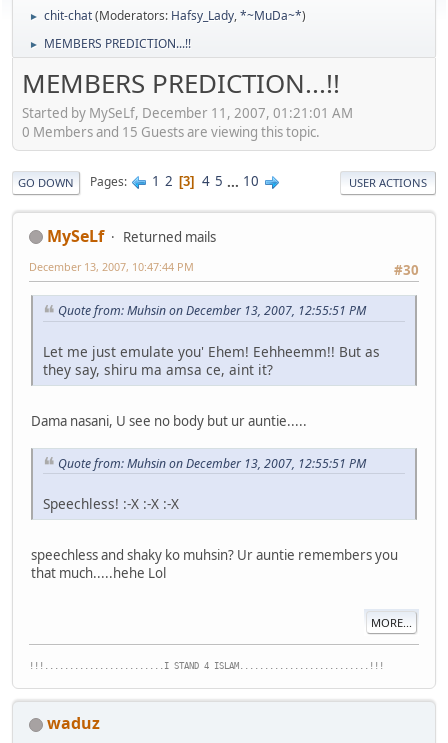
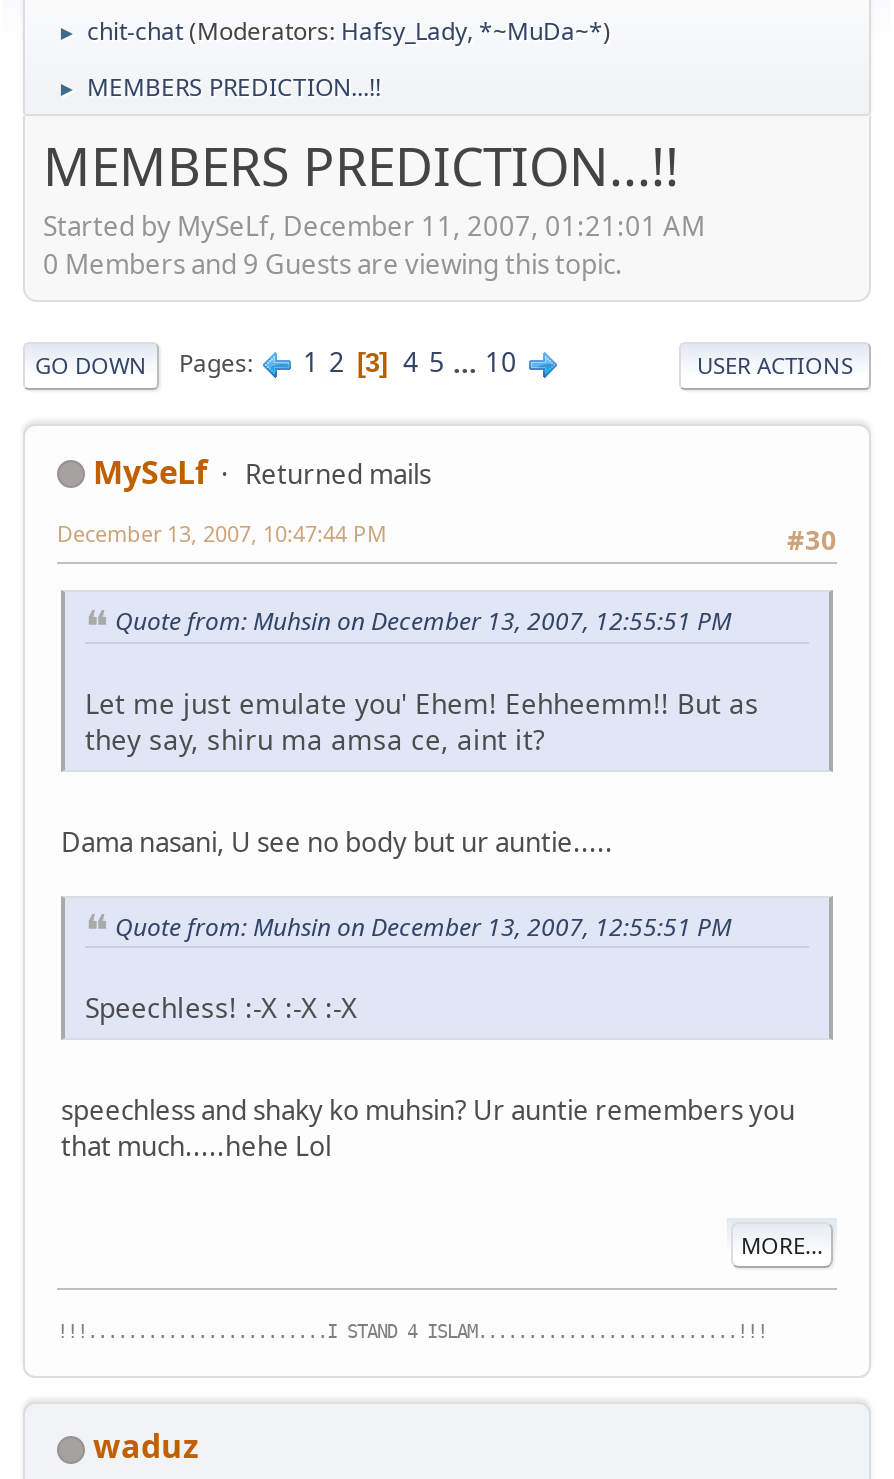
[22,122,320,140] 0 Members and 15 Guests are viewing this topic. -> [43,245,623,281] 0 Members and 9 Guests are viewing this topic.

